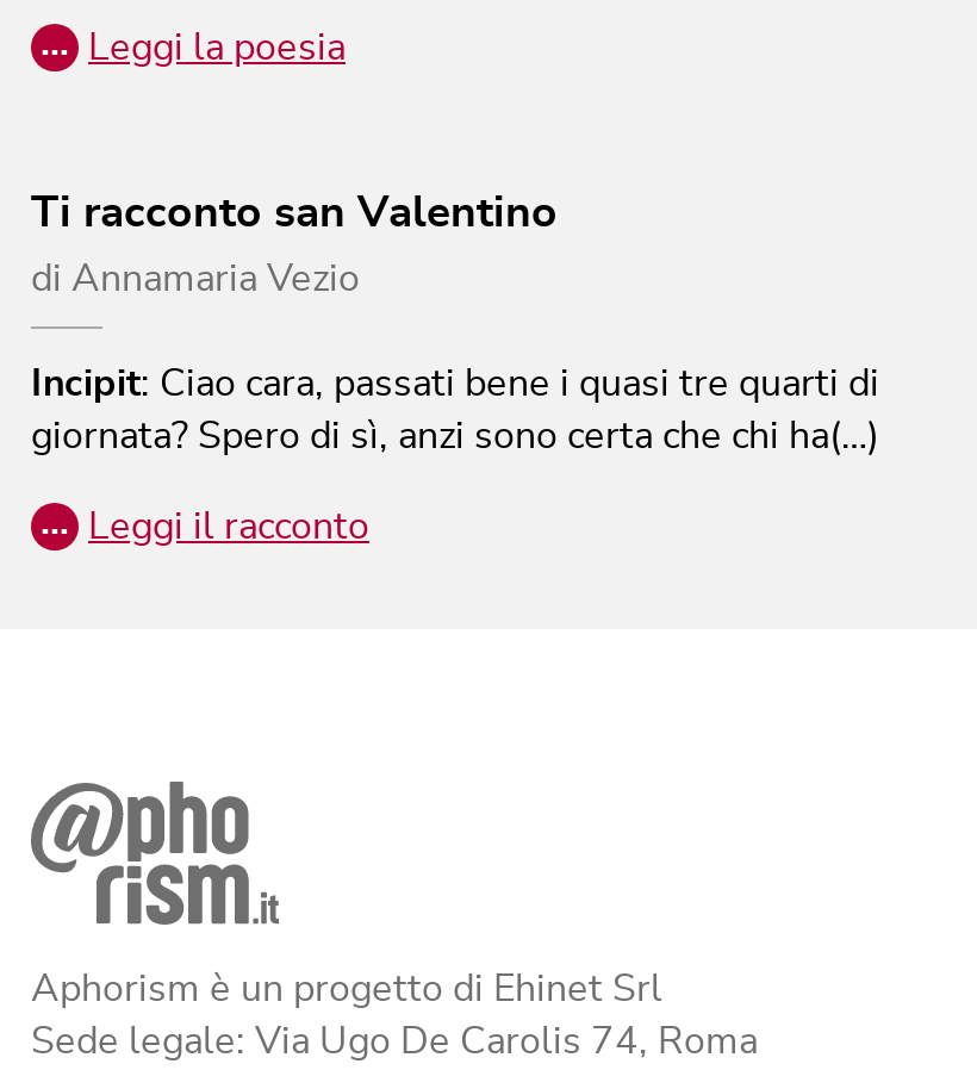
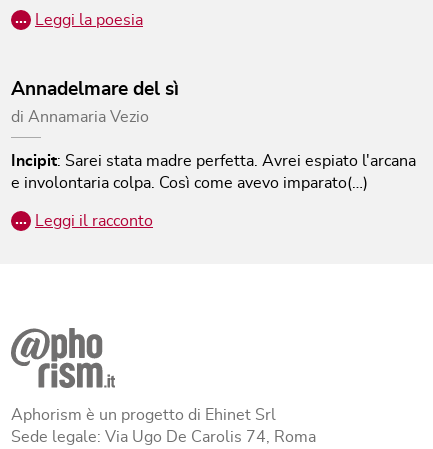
[31,191,558,236] Ti racconto san Valentino -> [11,80,179,99] Annadelmare del sì
[31,365,879,455] Incipit: Ciao cara, passati bene i quasi tre quarti di | giornata? Spero di sì, anzi sono certa che chi ha(…) -> [11,153,416,191] Incipit: Sarei stata madre perfetta. Avrei espiato l'arcana | e involontaria colpa. Così come avevo imparato(…)

